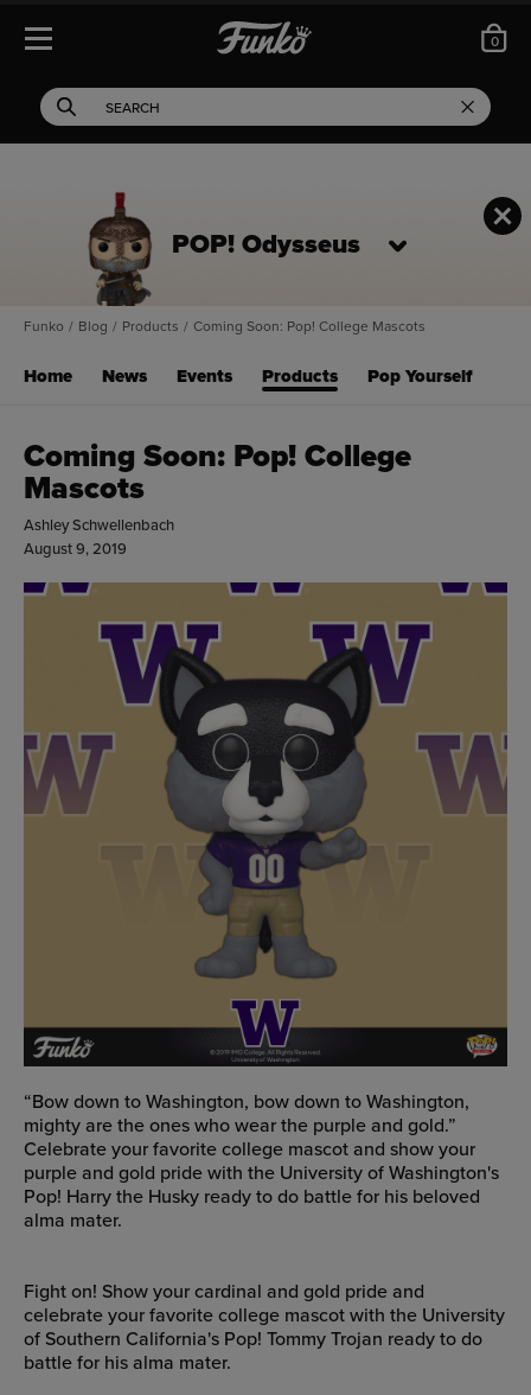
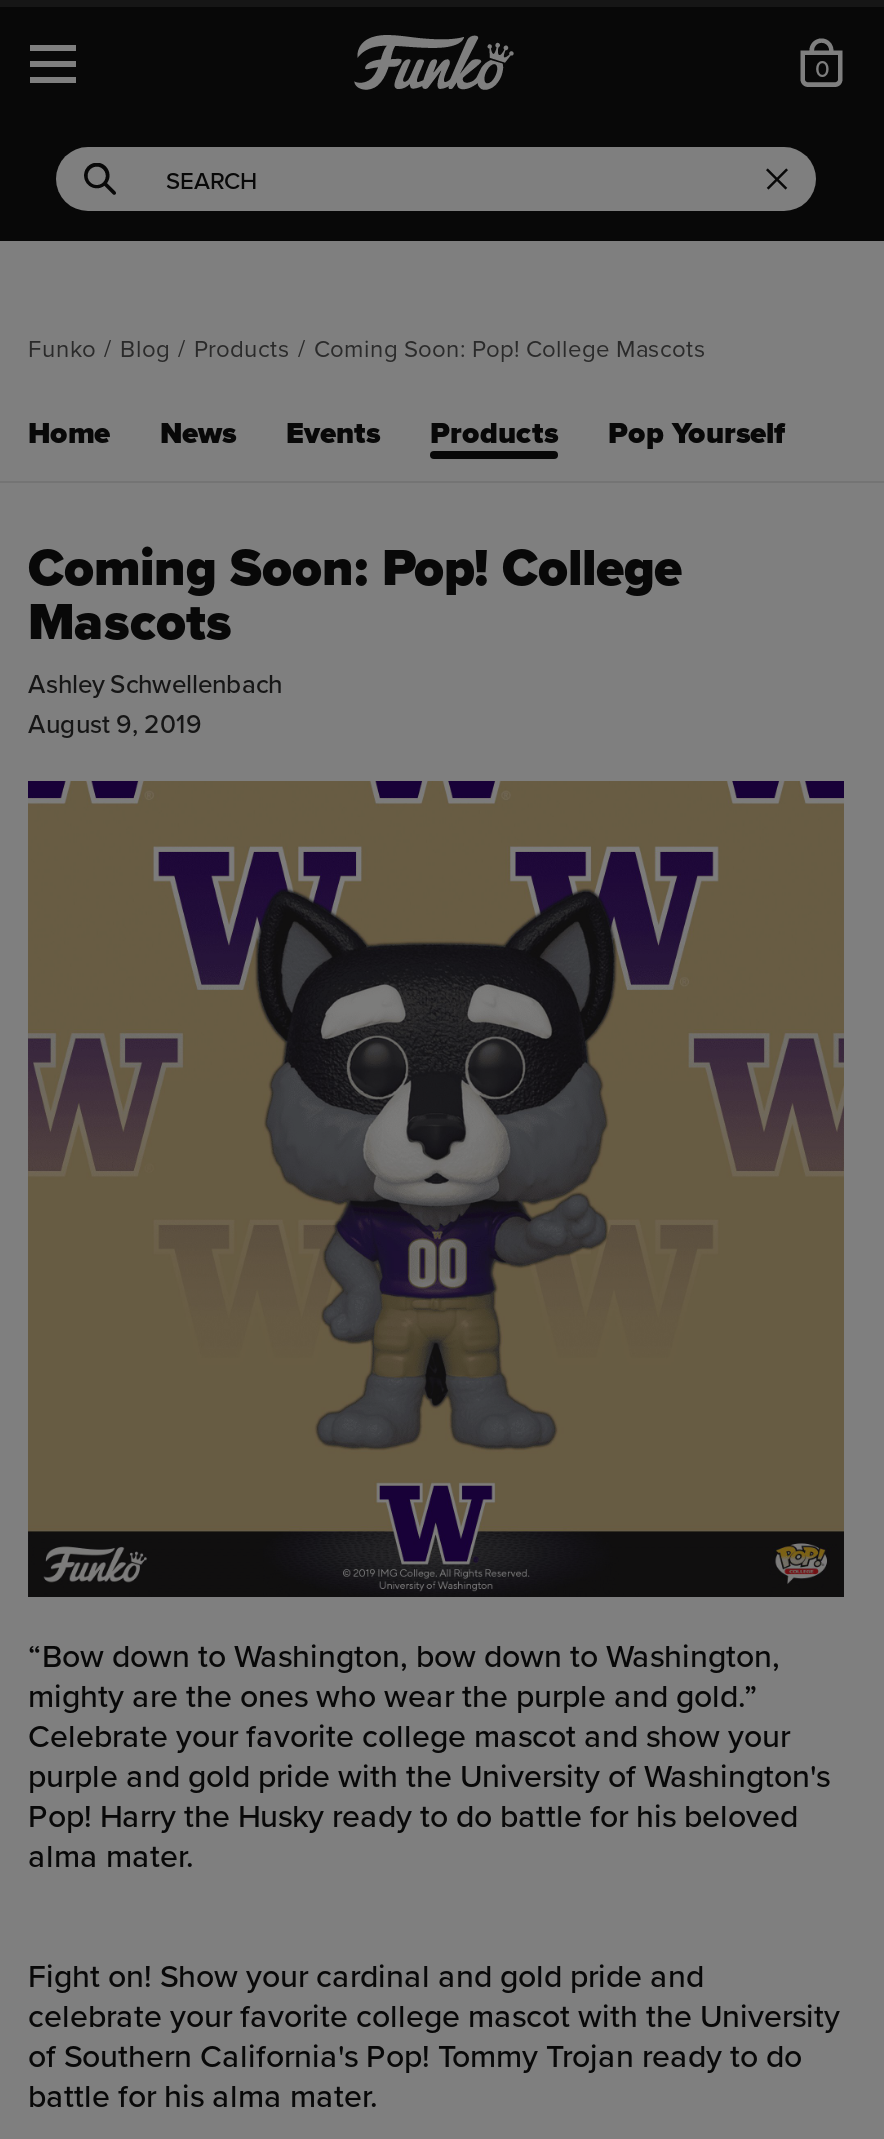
[4,191,527,307] [image] | POP! Odysseus -> none

